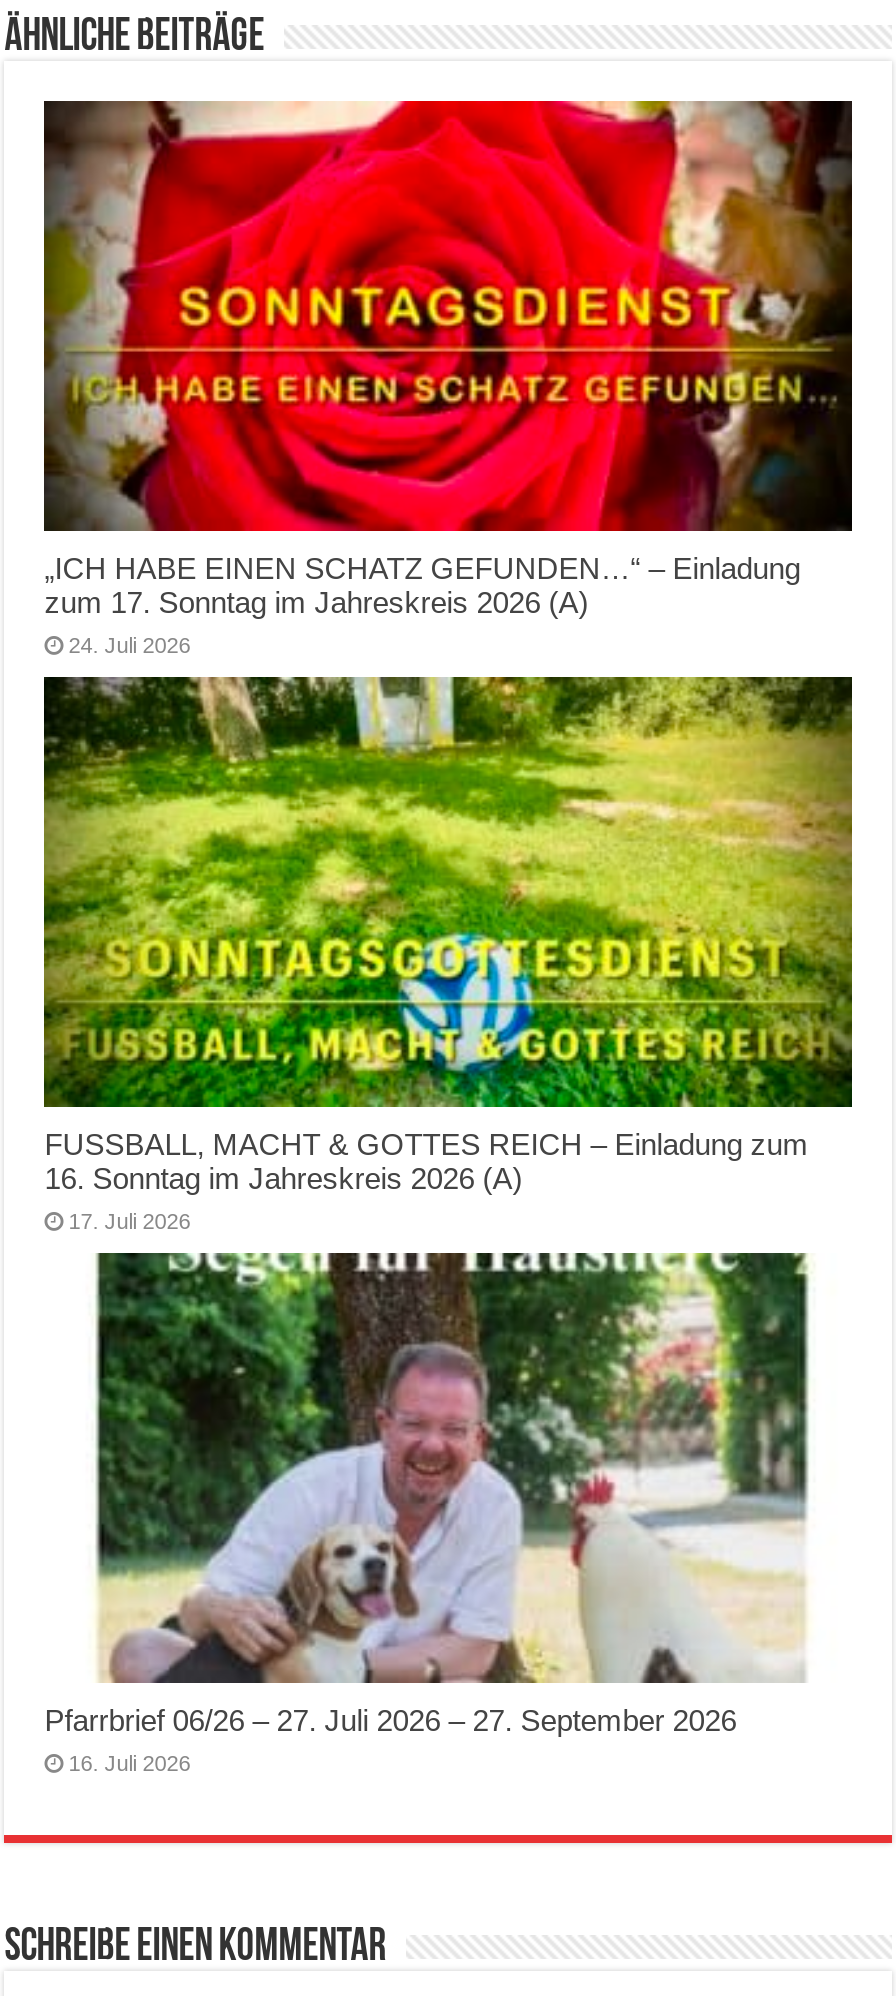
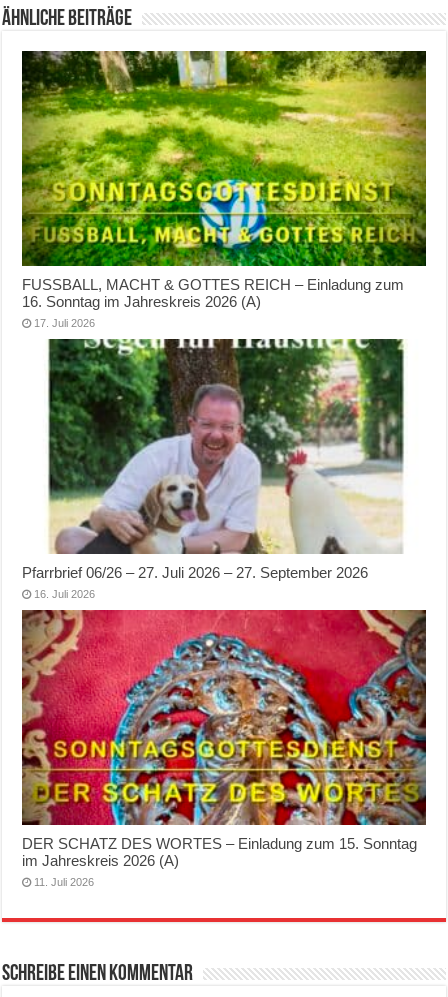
[44,99,854,657] [image] | „ICH HABE EINEN SCHATZ GEFUNDEN…“ – Einladung | zum 17. Sonntag im Jahreskreis 2026 (A) | 24. Juli 2026 -> none
moved [40,673,856,1775] -> [20,49,428,600]: [image] | FUSSBALL, MACHT & GOTTES REICH – Einladung zum | 16. Sonntag im Jahreskreis 2026 (A) | 17. Juli 2026 | Pfarrbrief 06/26 – 27. Juli 2026 – 27. September 2026 | 16. Juli 2026
none -> [21,609,427,888] [image] | DER SCHATZ DES WORTES – Einladung zum 15. Sonntag | im Jahreskreis 2026 (A) | 11. Juli 2026

